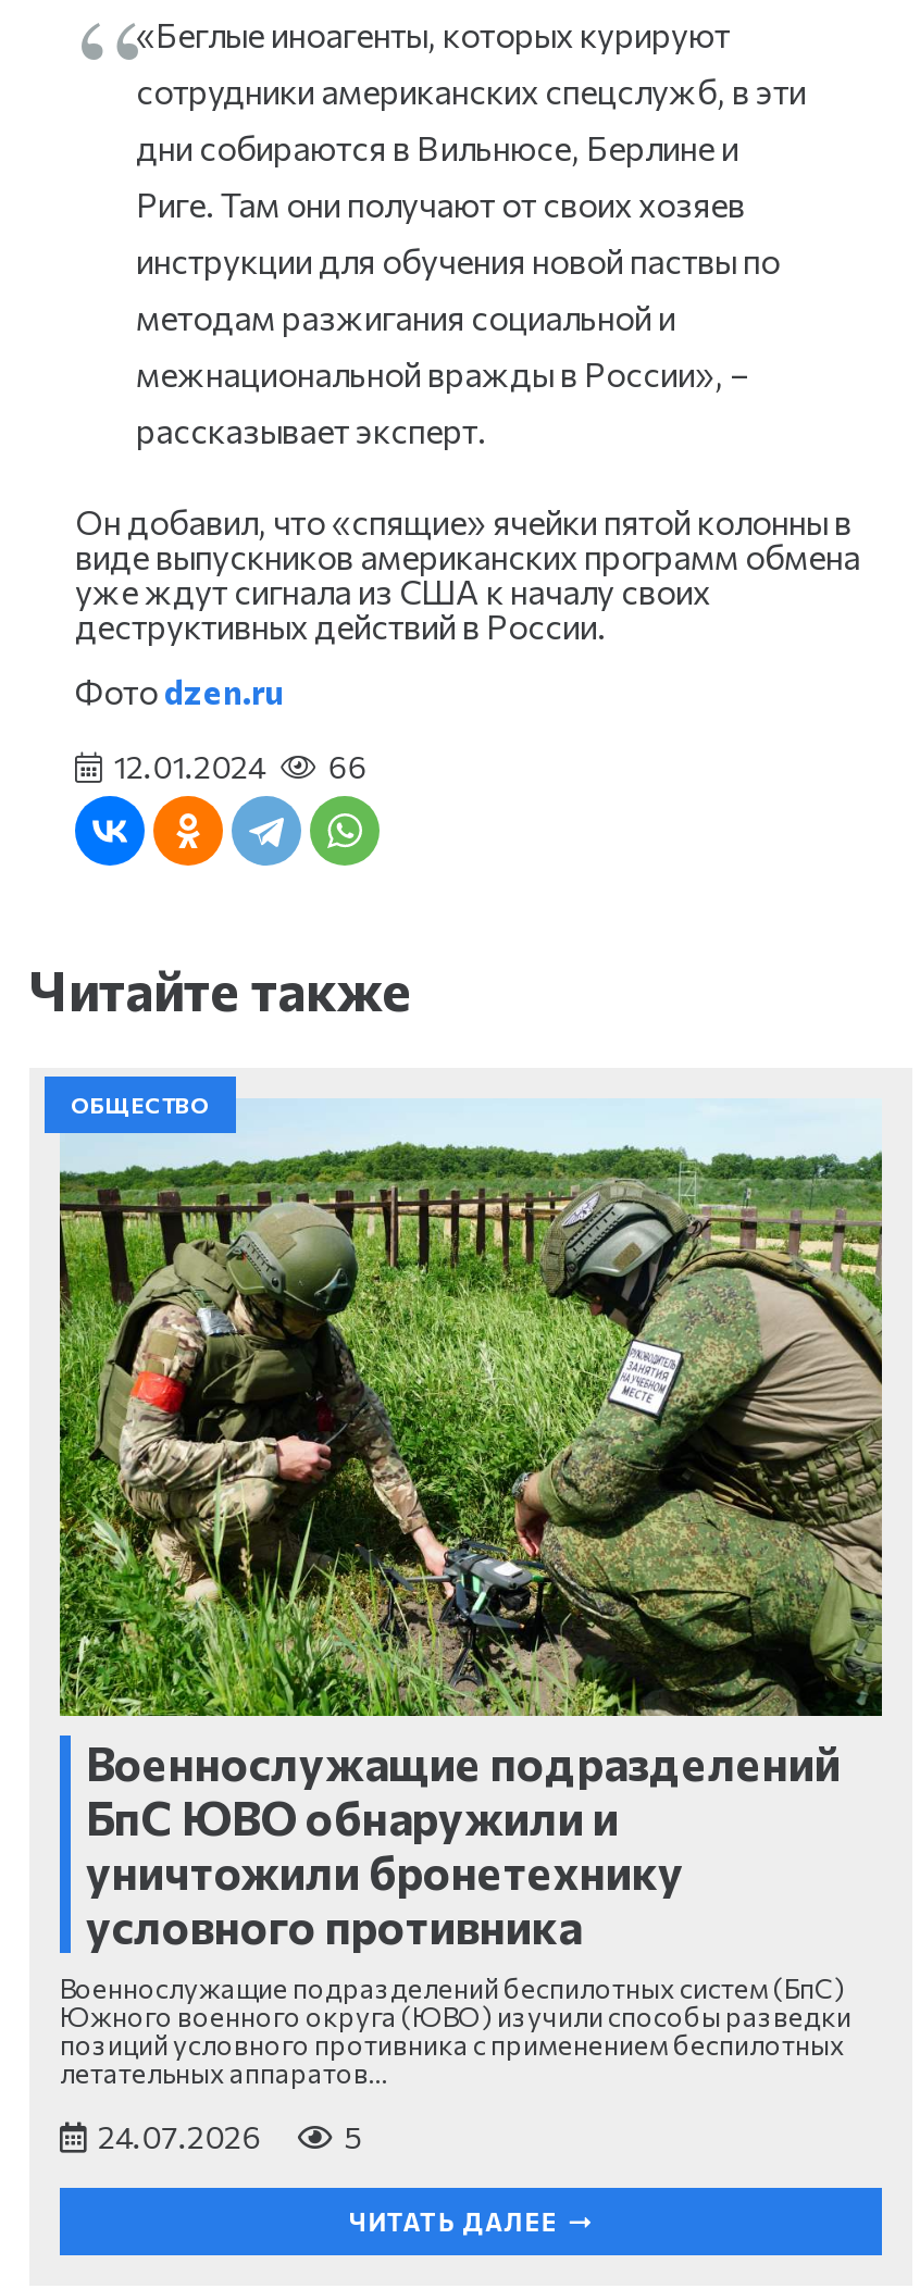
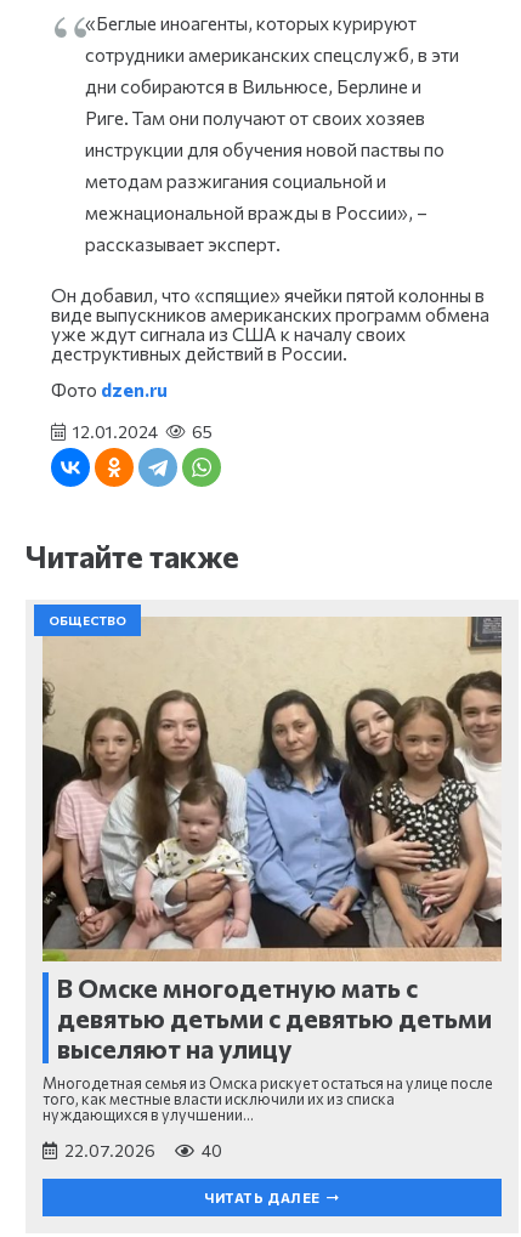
[113,748,367,785] 12.01.2024 66 -> [72,421,213,442] 12.01.2024 65
[58,1098,884,2090] [image] | Военнослужащие подразделений | БпС ЮВО обнаружили и | уничтожили бронетехнику | условного противника | Военнослужащие подразделений беспилотных систем (БпС) | Южного военного округа (ЮВО) изучили способы разведки | позиций условного противника с применением беспилотных | летательных аппаратов… -> [41,615,503,1124] [image] | В Омске многодетную мать с | девятью детьми с девятью детьми | выселяют на улицу | Многодетная семья из Омска рискует остаться на улице после | того, как местные власти исключили их из списка | нуждающихся в улучшении…
[98,2118,362,2155] 24.07.2026 | 5 -> [64,1140,222,1160] 22.07.2026 | 40

